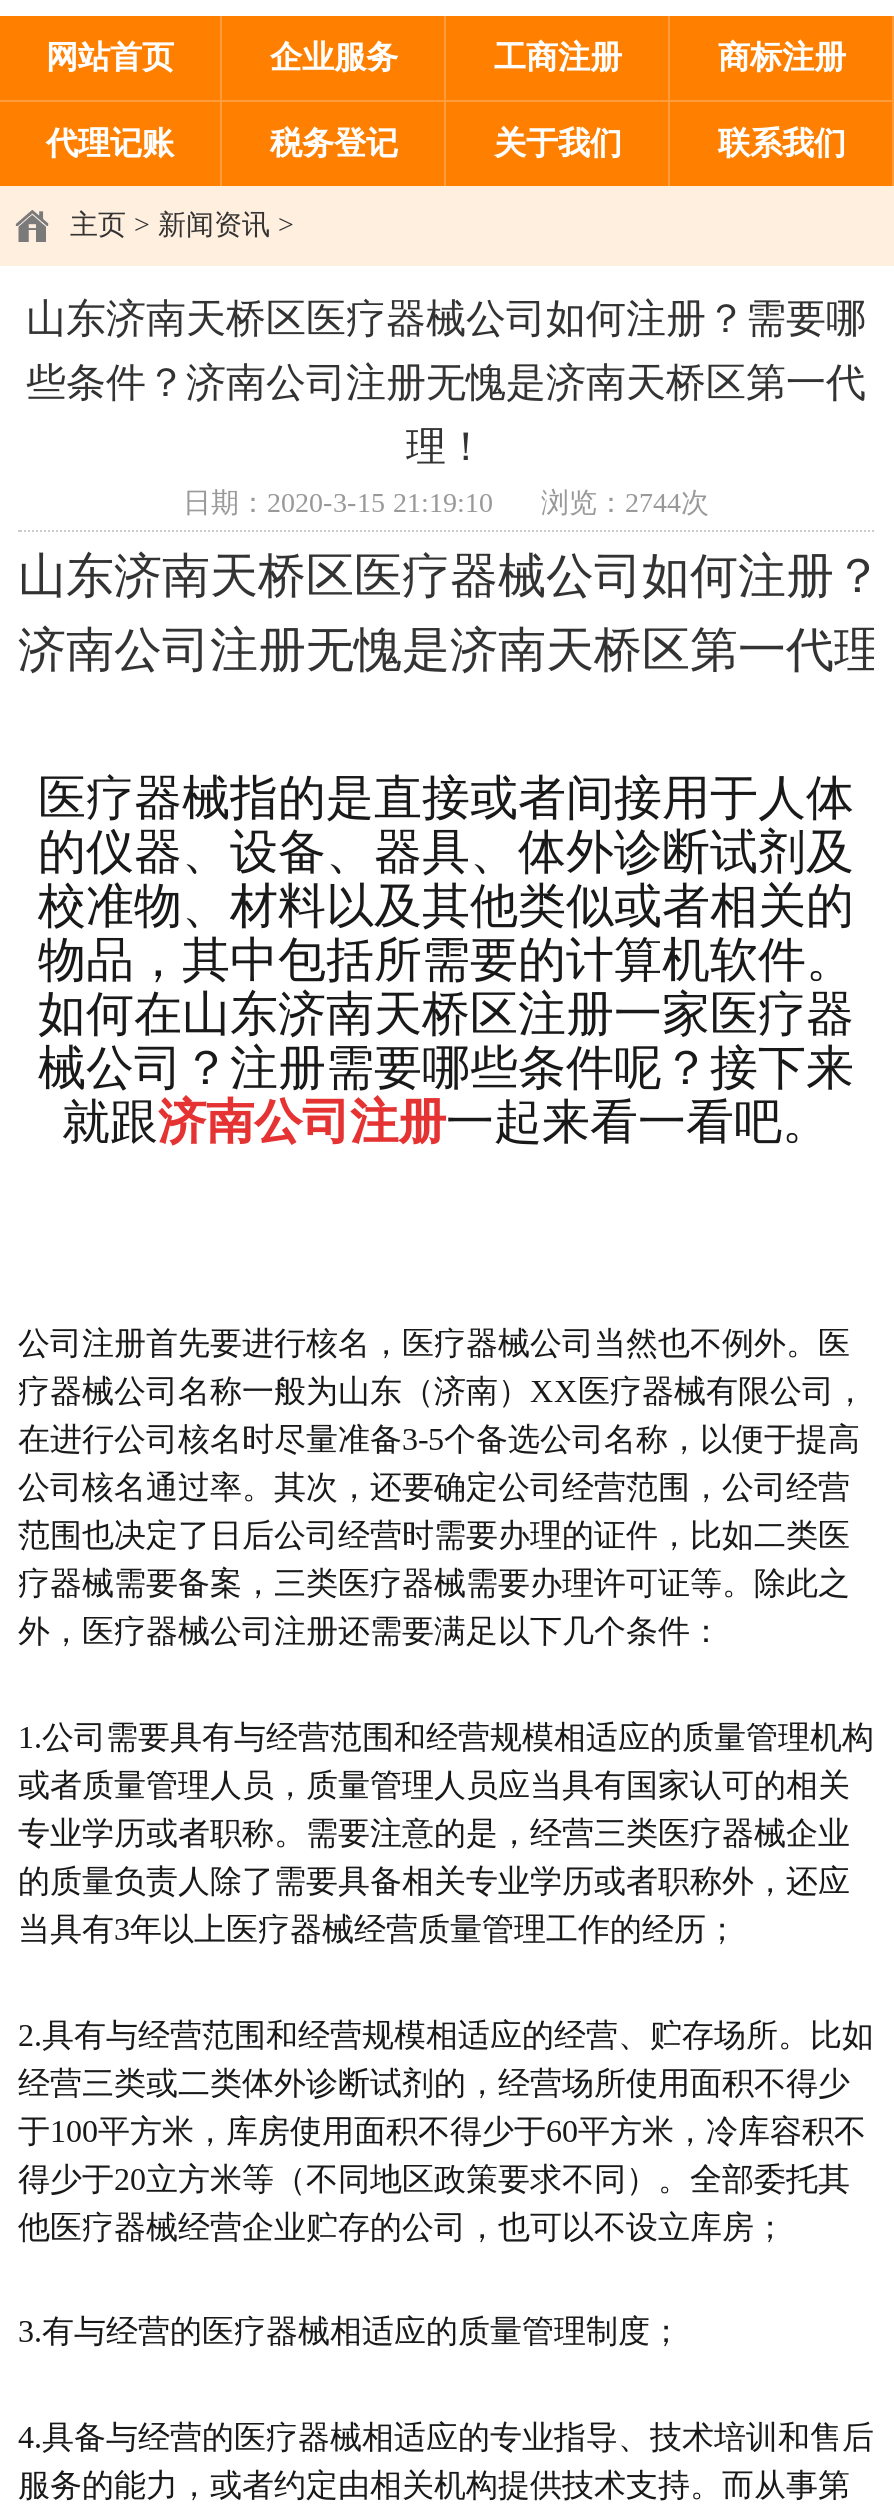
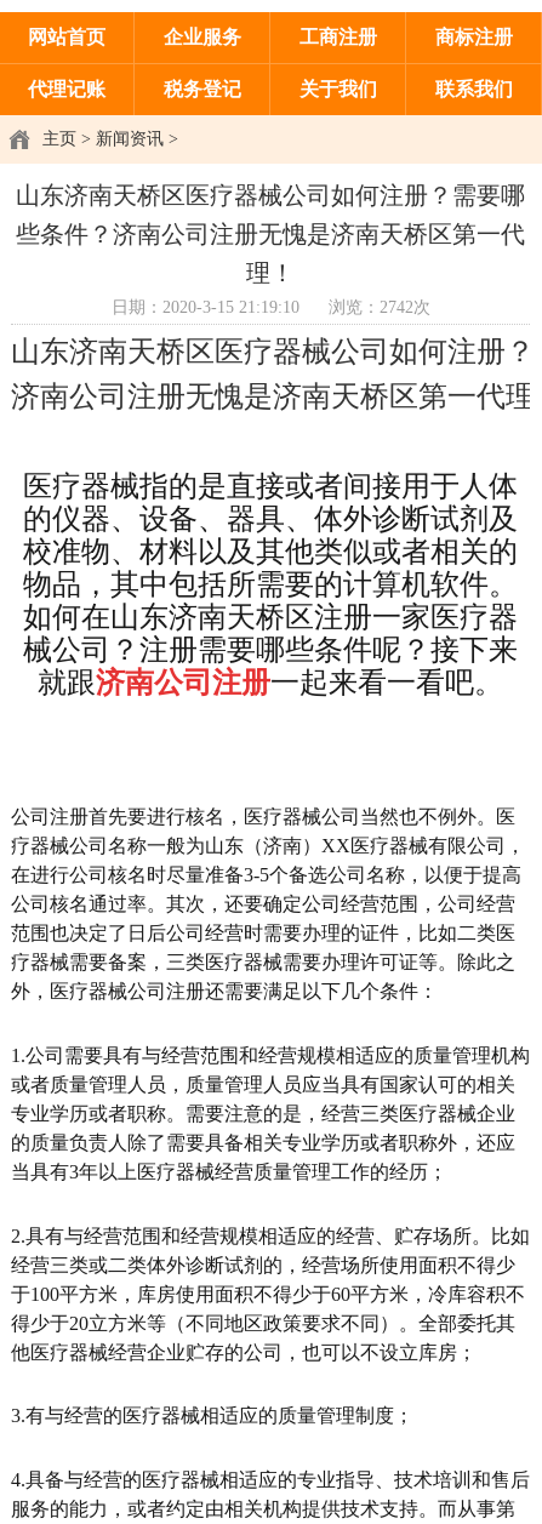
[183,488,709,518] 日期：2020-3-15 21:19:10浏览：2744次 -> [111,298,430,316] 日期：2020-3-15 21:19:10浏览：2742次

